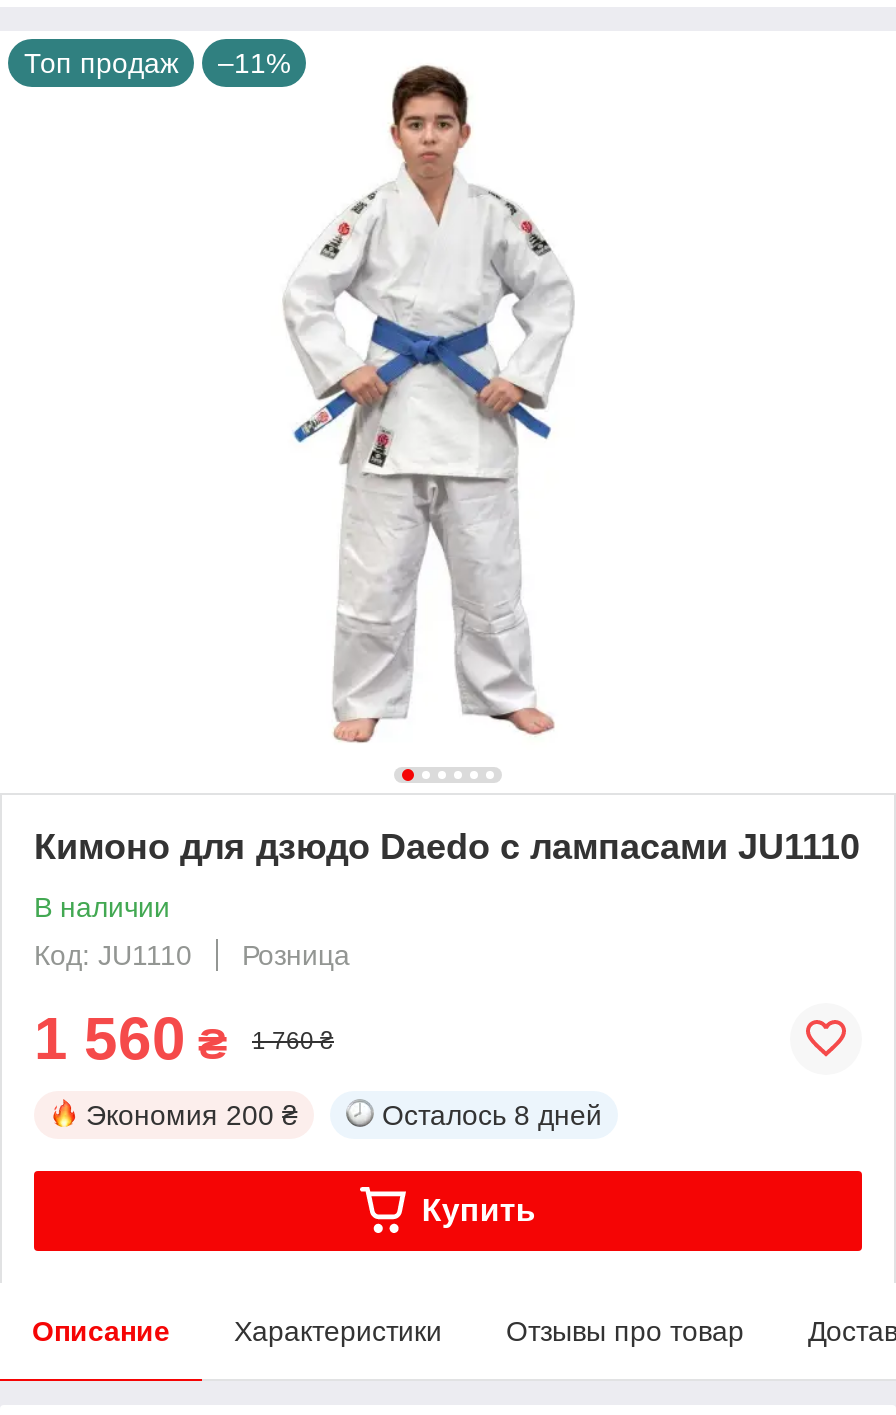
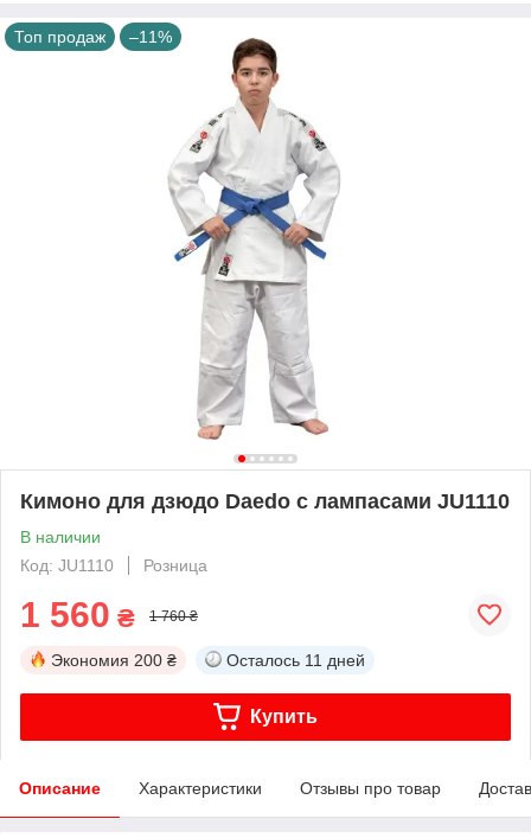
[382,1099,602,1131] Осталось 8 дней -> [226,650,365,669] Осталось 11 дней

